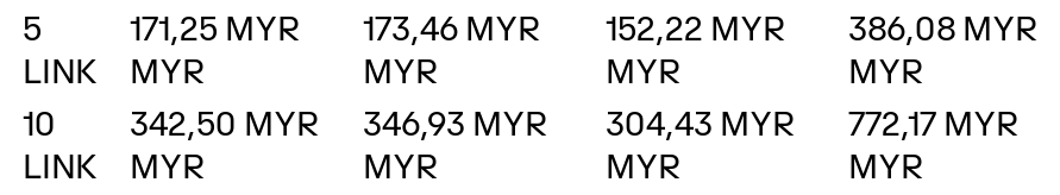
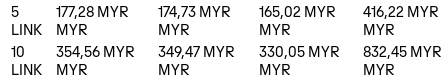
[130,6,299,49] 171,25 MYR -> [56,2,128,20] 177,28 MYR
[363,6,539,49] 173,46 MYR -> [158,2,230,20] 174,73 MYR
[606,6,784,49] 152,22 MYR -> [259,2,335,20] 165,02 MYR
[848,6,1036,49] 386,08 MYR -> [363,2,438,20] 416,22 MYR
[130,101,318,144] 342,50 MYR -> [56,42,134,60] 354,56 MYR
[363,101,546,144] 346,93 MYR -> [158,42,234,60] 349,47 MYR
[606,101,794,144] 304,43 MYR -> [259,42,339,60] 330,05 MYR
[848,101,1017,144] 772,17 MYR -> [363,42,441,60] 832,45 MYR

